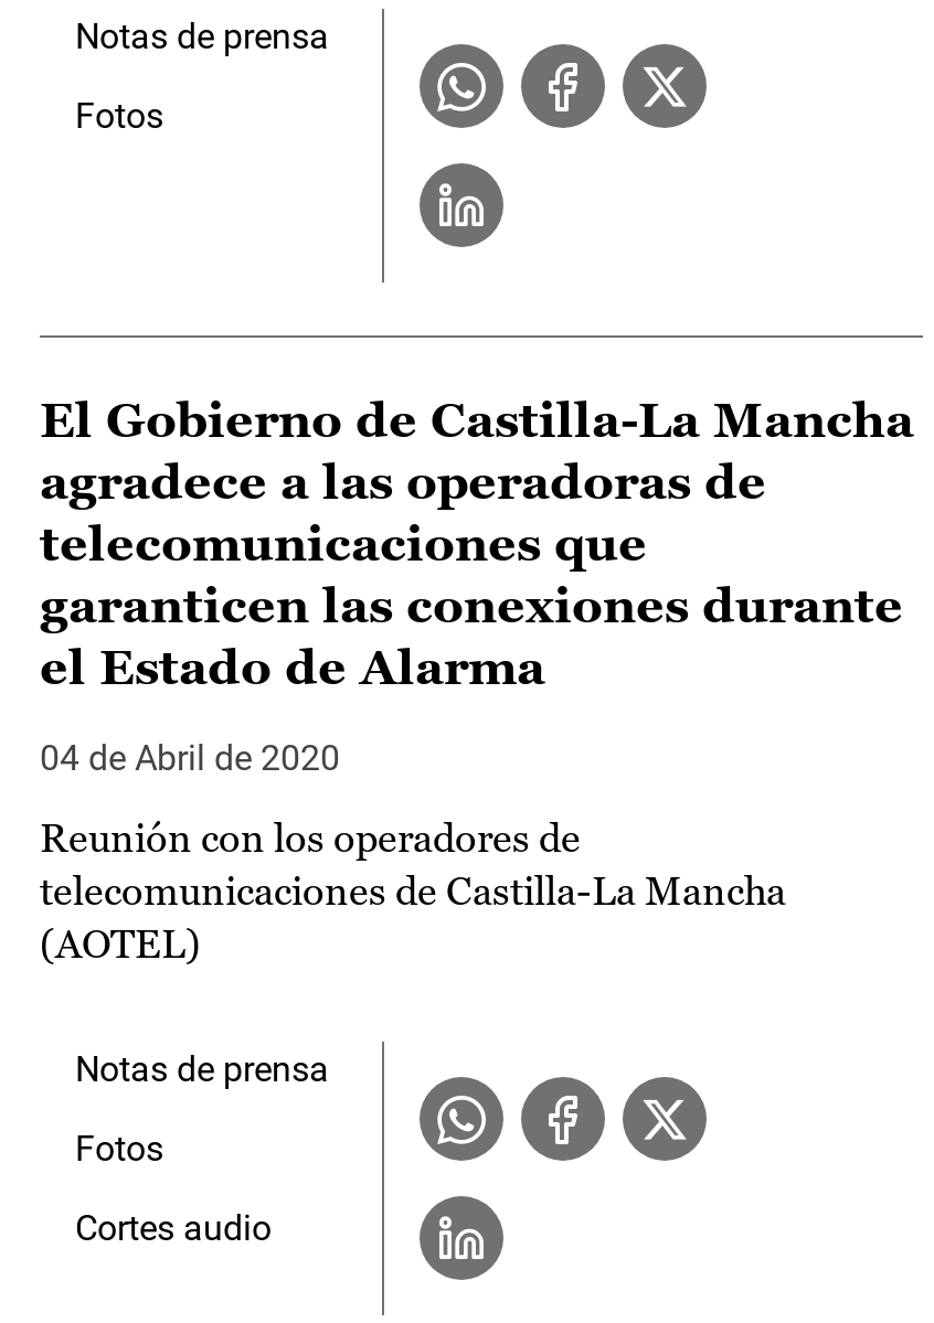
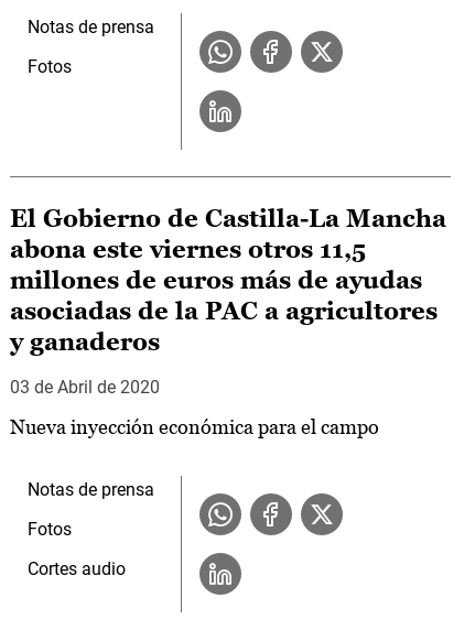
[40,455,903,695] agradece a las operadoras de | telecomunicaciones que | garanticen las conexiones durante | el Estado de Alarma -> [10,236,438,356] abona este viernes otros 11,5 | millones de euros más de ayudas | asociadas de la PAC a agricultores | y ganaderos
[40,737,340,779] 04 de Abril de 2020 -> [10,377,160,398] 03 de Abril de 2020
[40,815,786,967] Reunión con los operadores de | telecomunicaciones de Castilla-La Mancha | (AOTEL) -> [10,415,379,438] Nueva inyección económica para el campo

